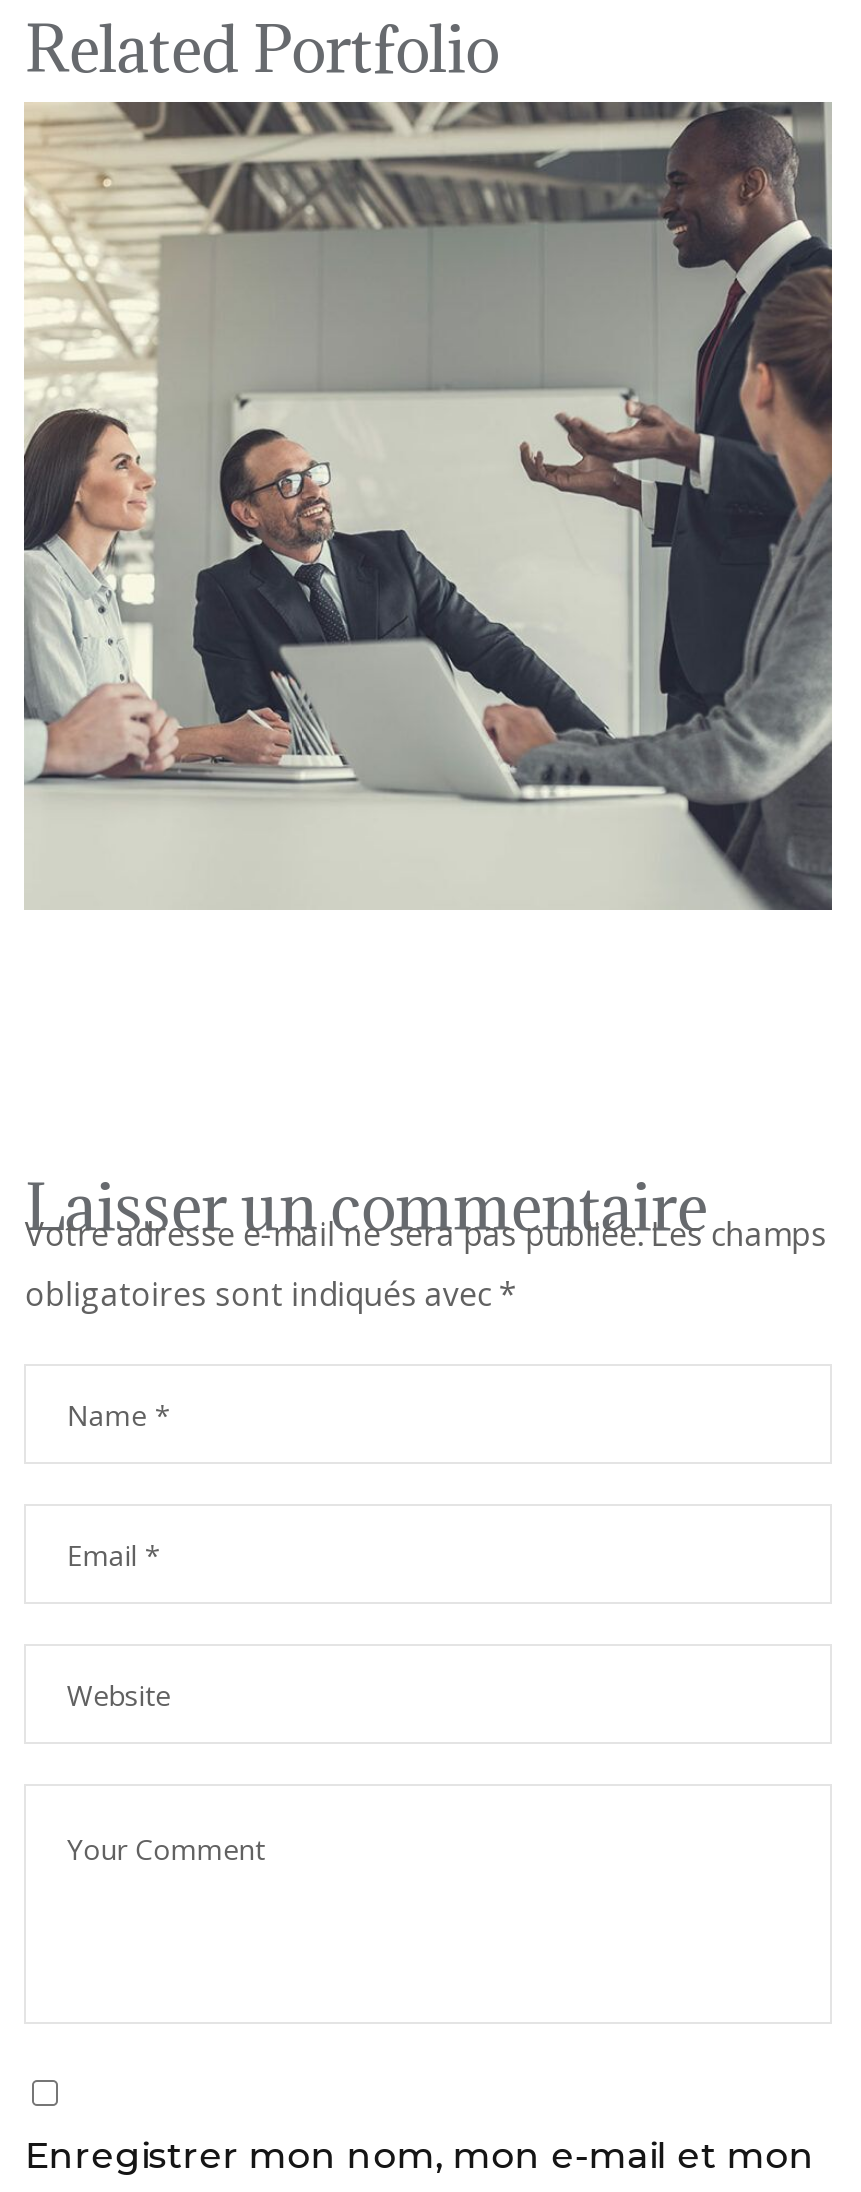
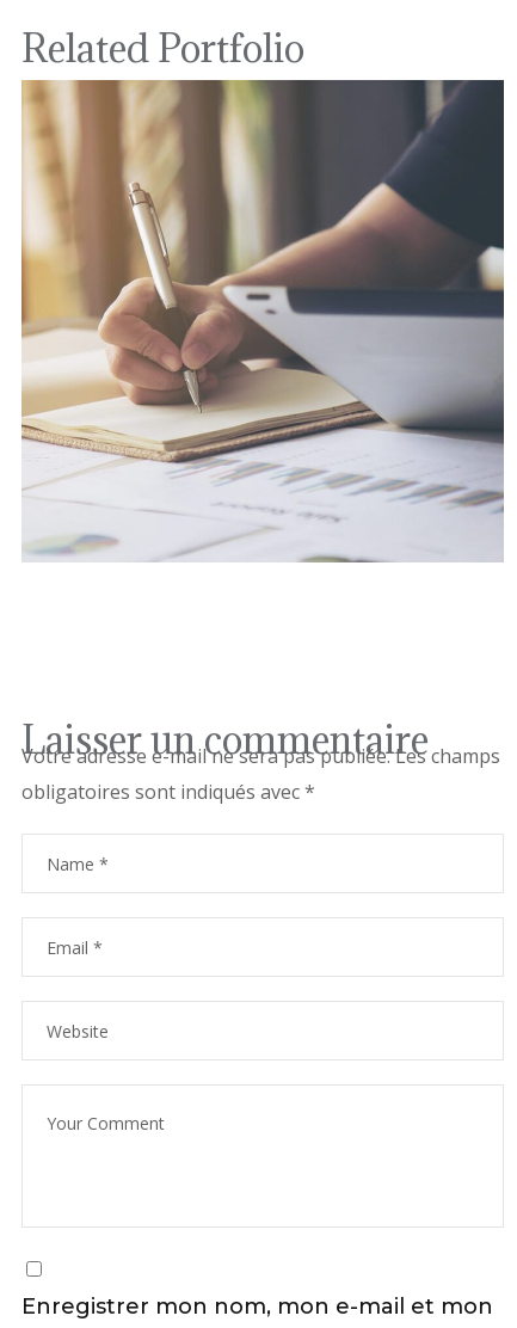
[22,100,834,912] [image] -> [20,79,505,562] [image]

